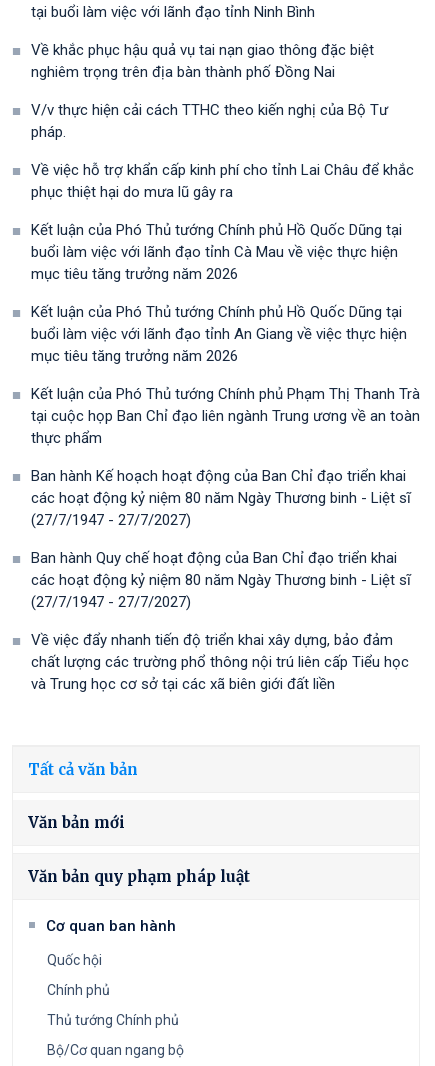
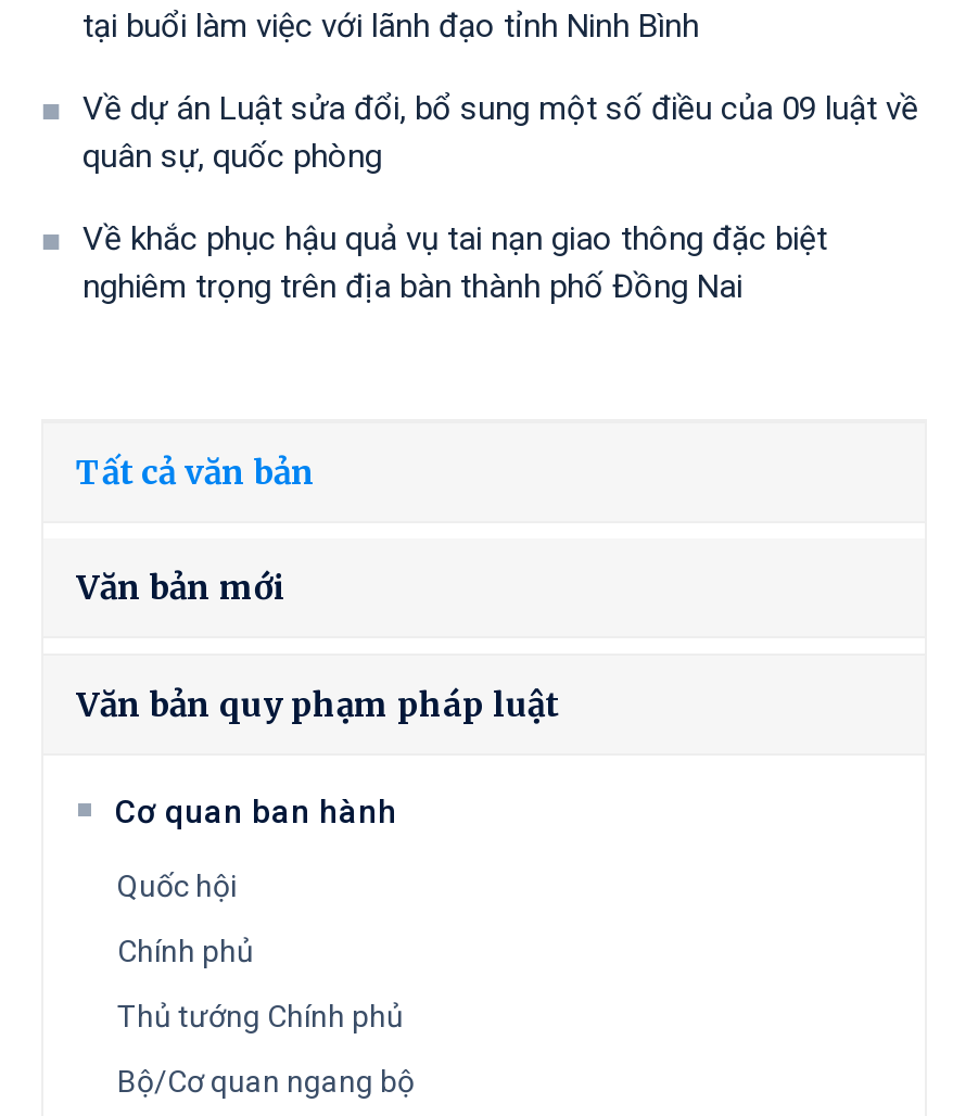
none -> [82,89,918,176] Về dự án Luật sửa đổi, bổ sung một số điều của 09 luật về | quân sự, quốc phòng
moved [31,41,374,81] -> [82,219,827,306]: Về khắc phục hậu quả vụ tai nạn giao thông đặc biệt | nghiêm trọng trên địa bàn thành phố Đồng Nai
[31,101,420,693] V/v thực hiện cải cách TTHC theo kiến nghị của Bộ Tư | pháp. | Về việc hỗ trợ khẩn cấp kinh phí cho tỉnh Lai Châu để khắc | phục thiệt hại do mưa lũ gây ra | Kết luận của Phó Thủ tướng Chính phủ Hồ Quốc Dũng tại | buổi làm việc với lãnh đạo tỉnh Cà Mau về việc thực hiện | mục tiêu tăng trưởng năm 2026 | Kết luận của Phó Thủ tướng Chính phủ Hồ Quốc Dũng tại | buổi làm việc với lãnh đạo tỉnh An Giang về việc thực hiện | mục tiêu tăng trưởng năm 2026 | Kết luận của Phó Thủ tướng Chính phủ Phạm Thị Thanh Trà | tại cuộc họp Ban Chỉ đạo liên ngành Trung ương về an toàn | thực phẩm | Ban hành Kế hoạch hoạt động của Ban Chỉ đạo triển khai | các hoạt động kỷ niệm 80 năm Ngày Thương binh - Liệt sĩ | (27/7/1947 - 27/7/2027) | Ban hành Quy chế hoạt động của Ban Chỉ đạo triển khai | các hoạt động kỷ niệm 80 năm Ngày Thương binh - Liệt sĩ | (27/7/1947 - 27/7/2027) | Về việc đẩy nhanh tiến độ triển khai xây dựng, bảo đảm | chất lượng các trường phổ thông nội trú liên cấp Tiểu học | và Trung học cơ sở tại các xã biên giới đất liền -> none

